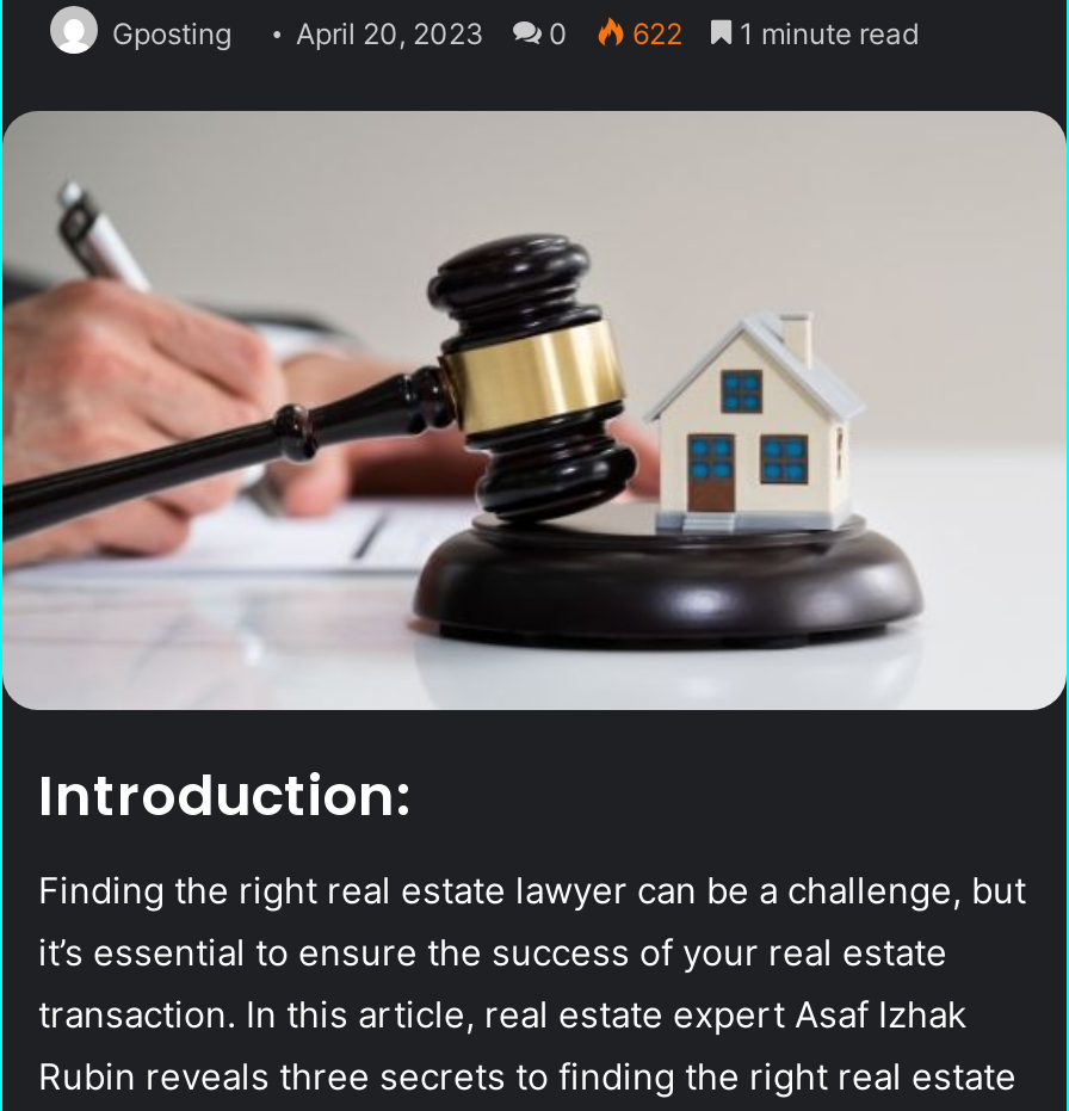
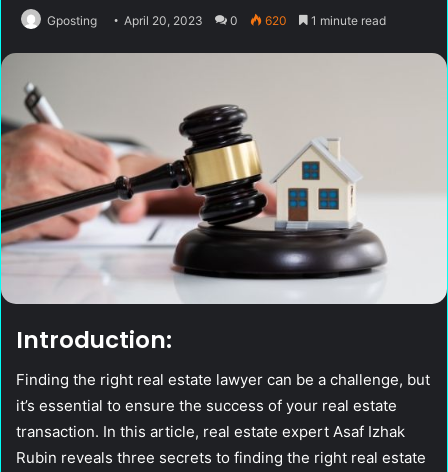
[112,16,919,51] Gposting April 20, 2023 0 622 1 minute read -> [47,13,386,28] Gposting April 20, 2023 0 620 1 minute read

